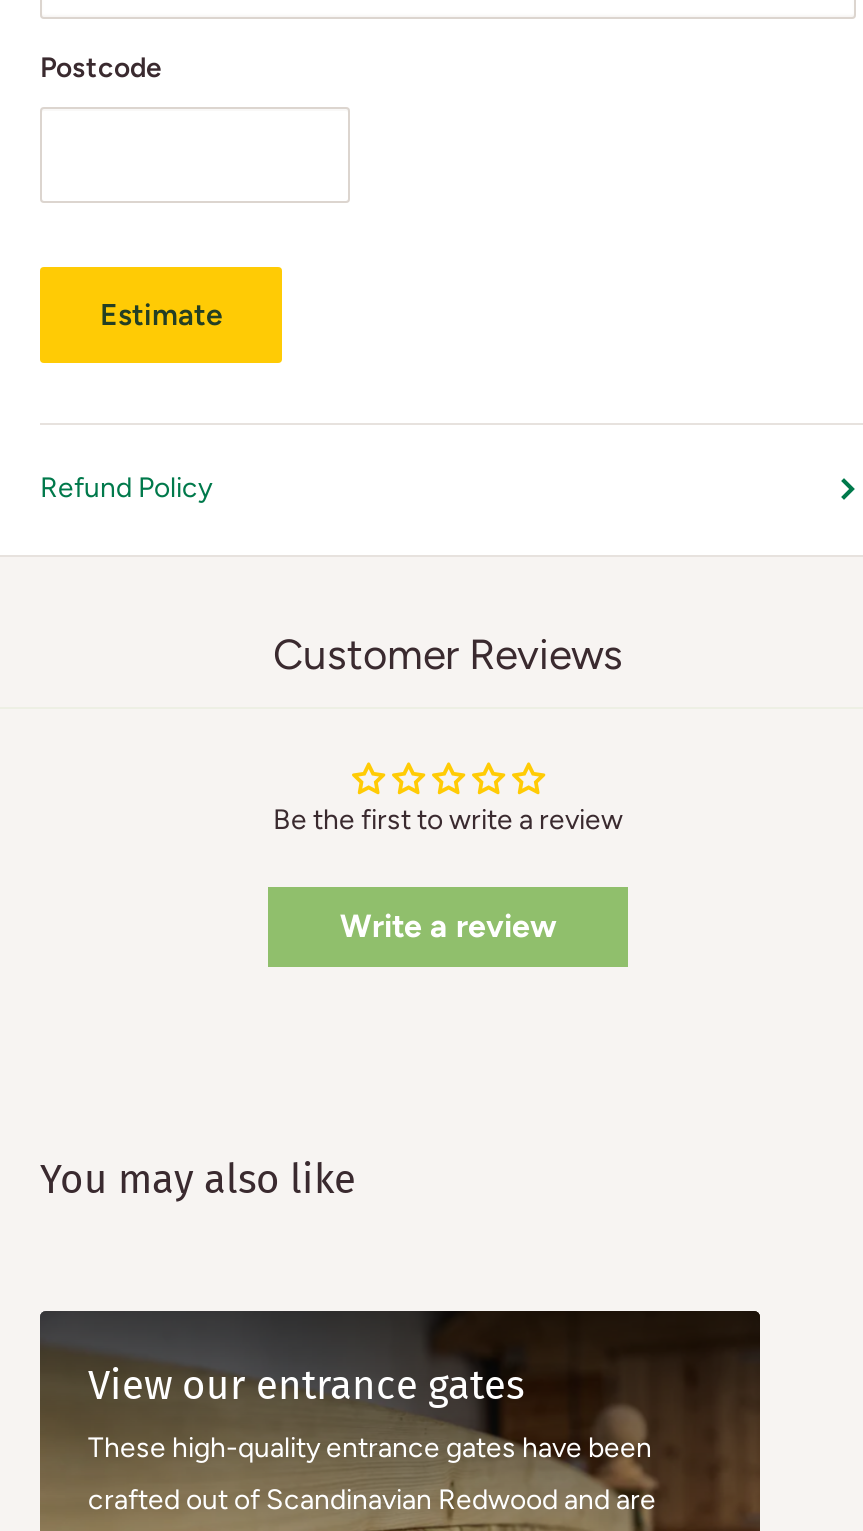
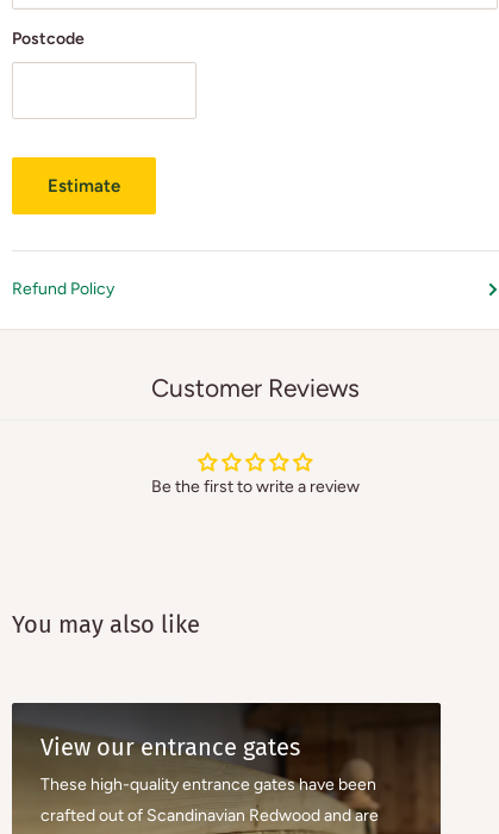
[340,907,556,945] Write a review -> none

